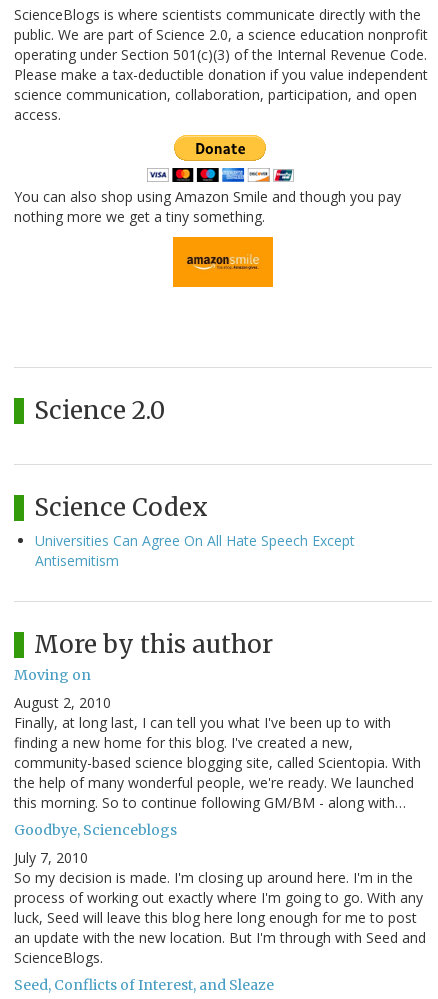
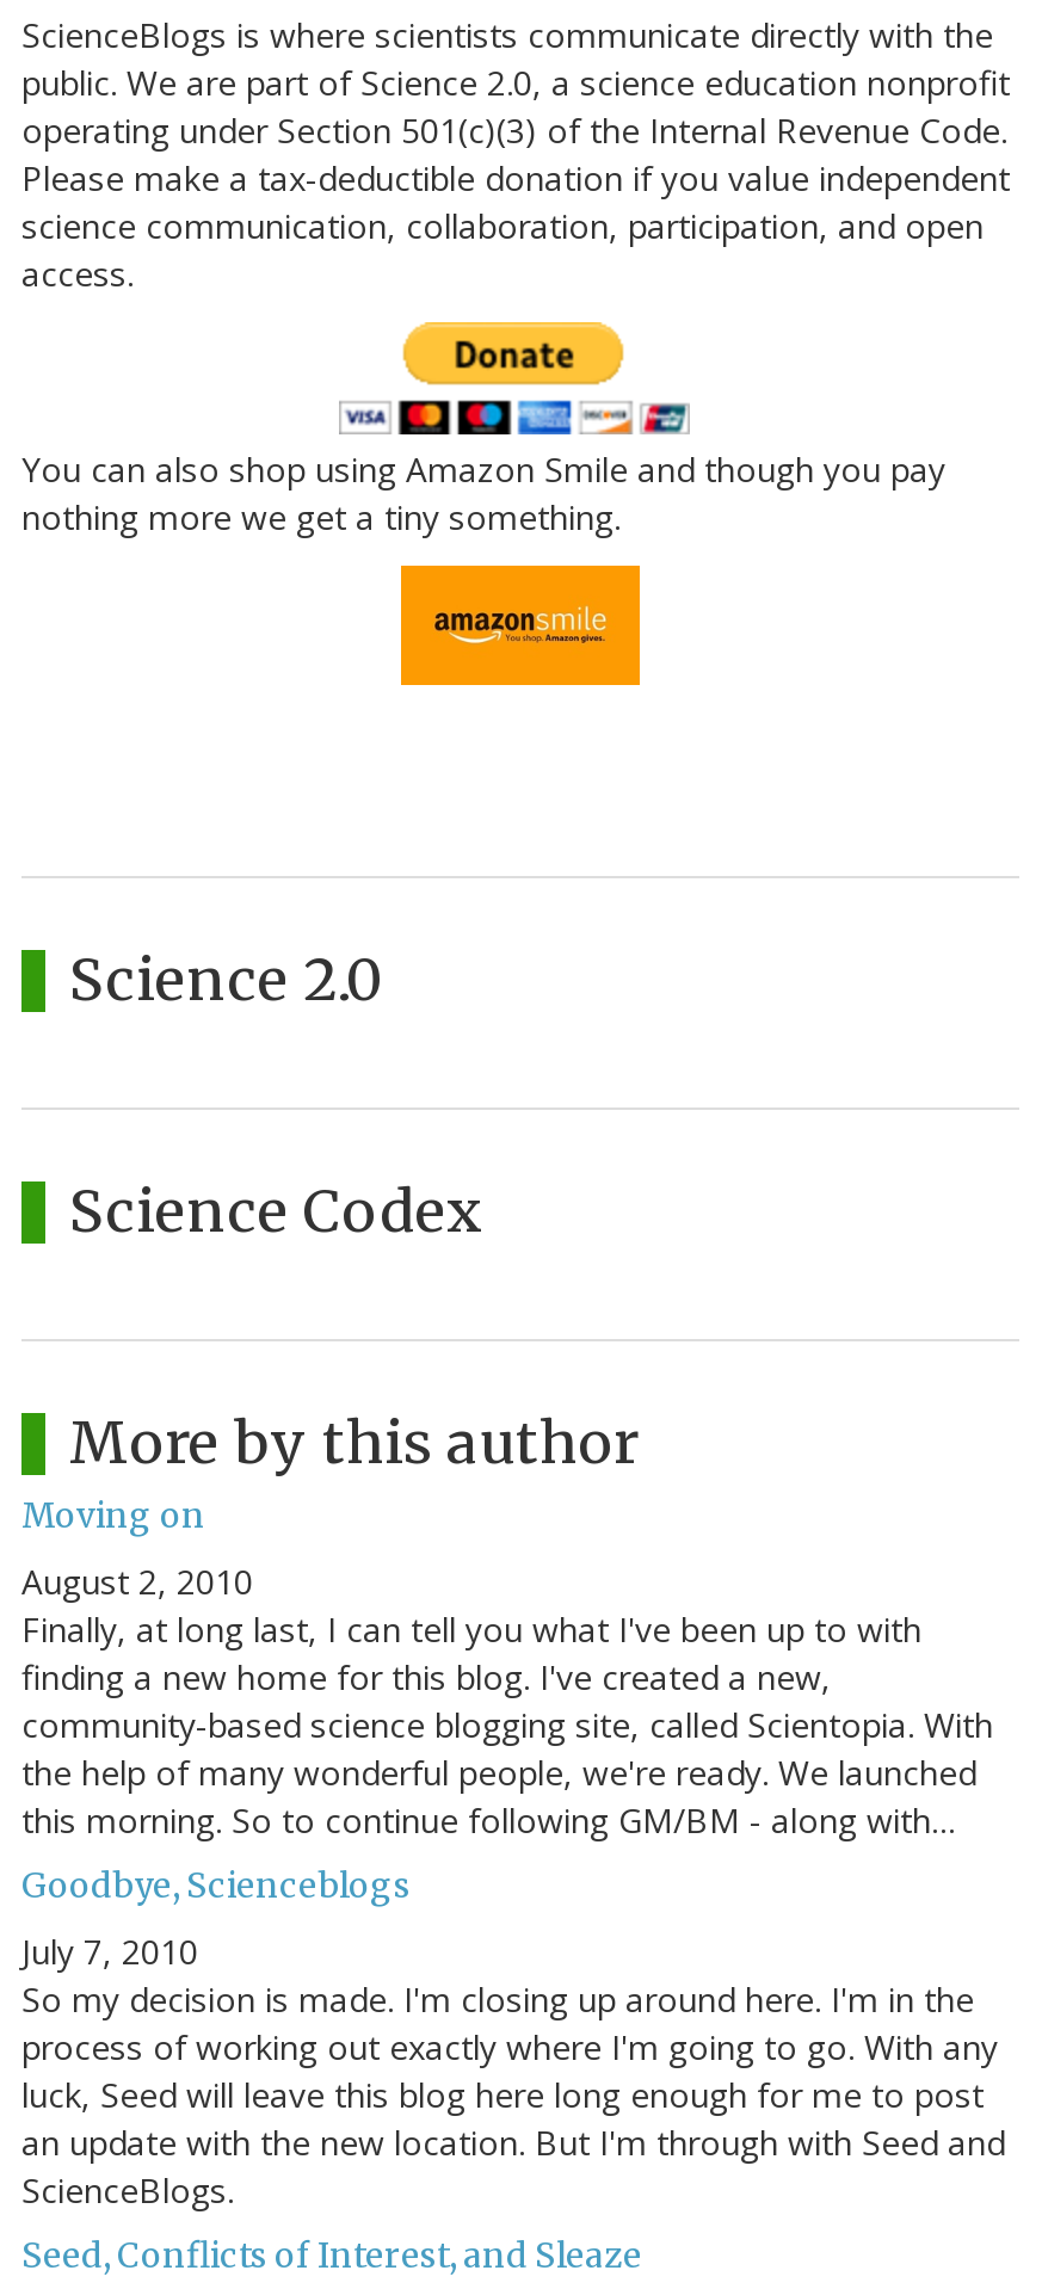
[35,531,355,570] Universities Can Agree On All Hate Speech Except | Antisemitism -> none

